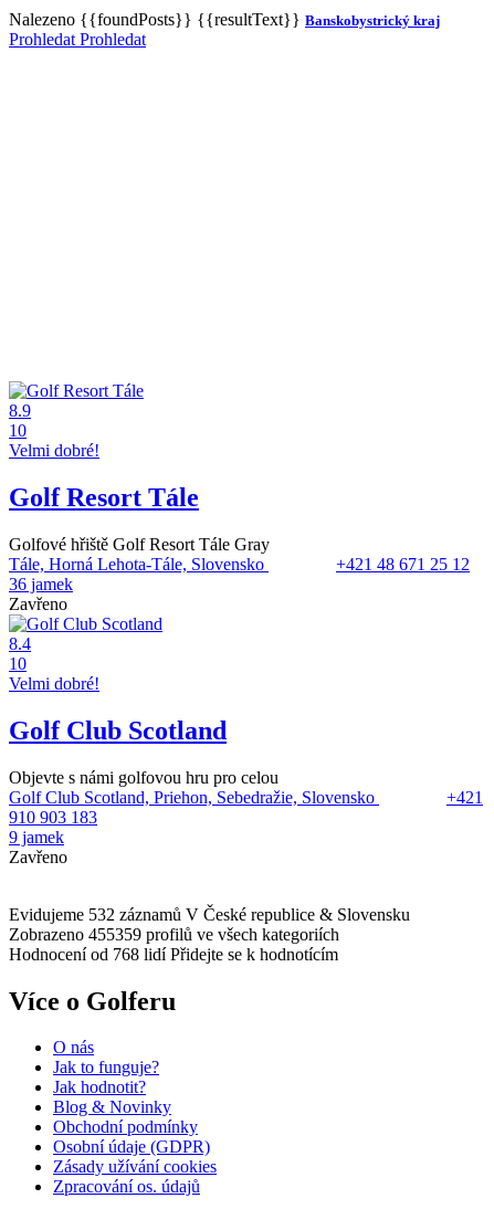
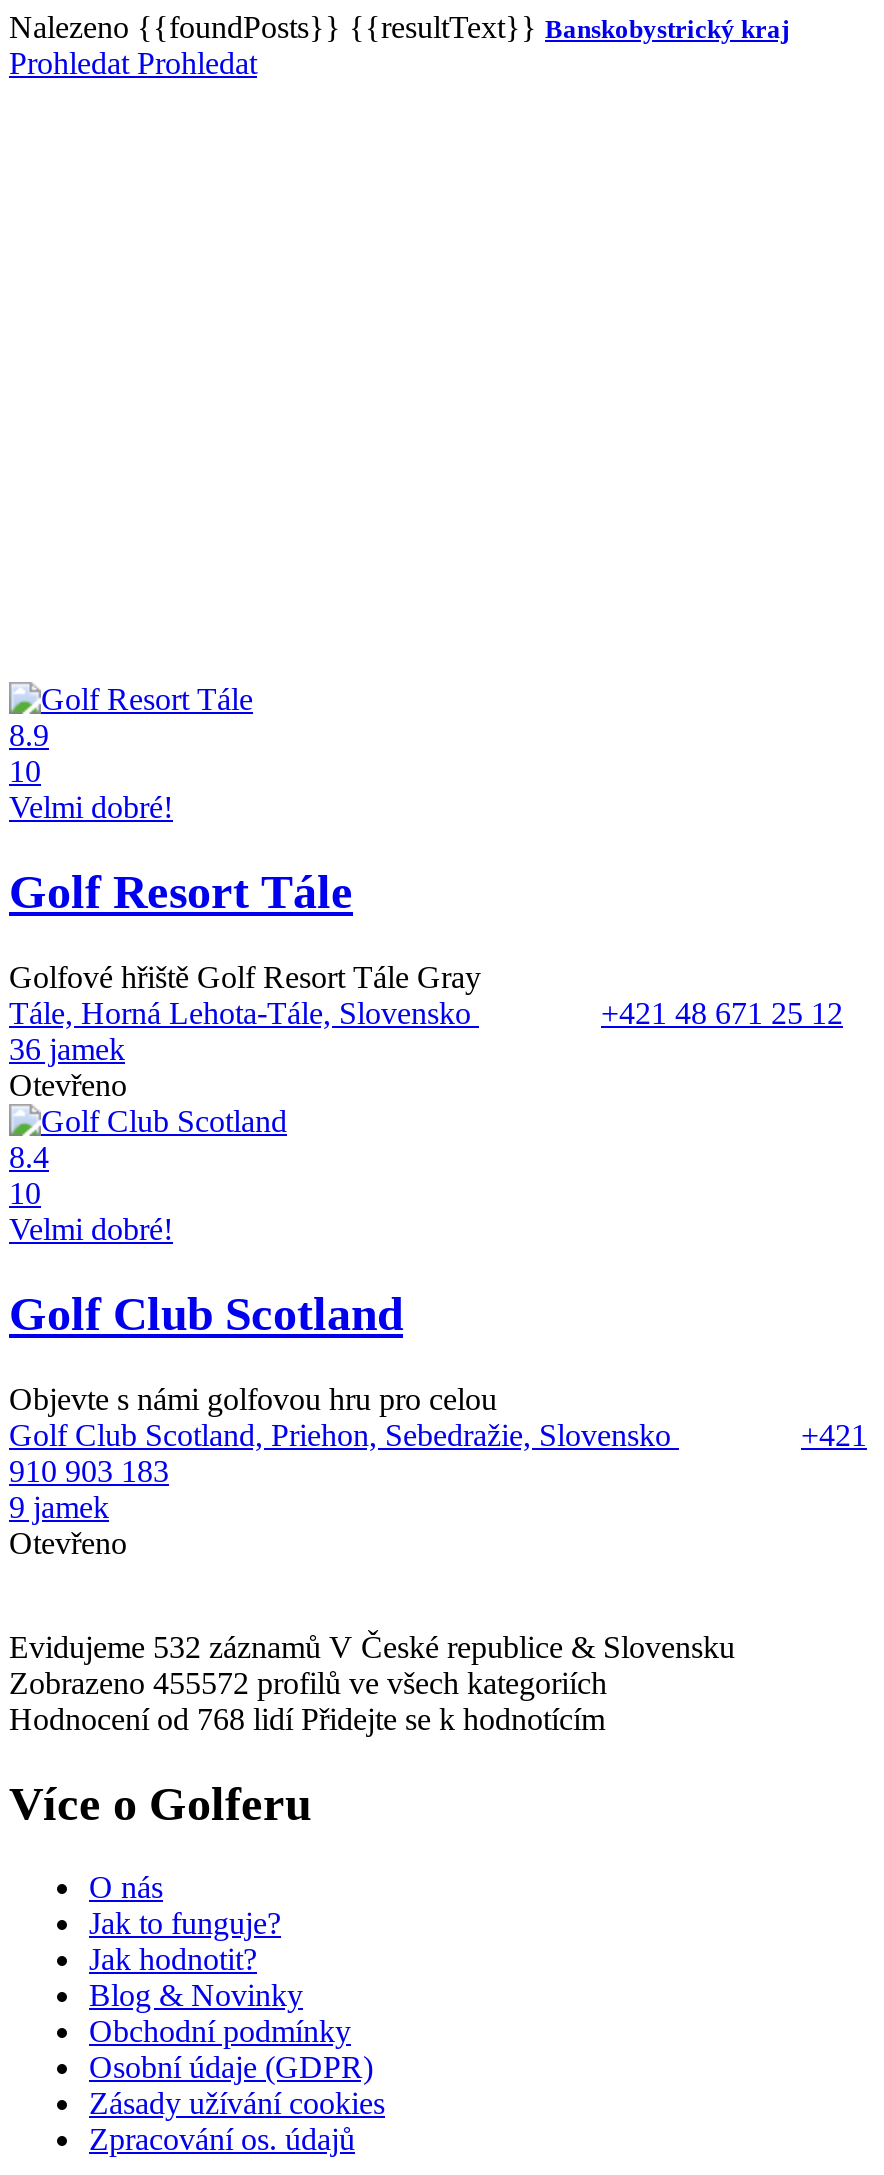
[9,594,67,613] Zavřeno -> [9,1068,127,1102] Otevřeno
[9,847,67,866] Zavřeno -> [9,1525,127,1559] Otevřeno
[9,925,339,943] Zobrazeno 455359 profilů ve všech kategoriích -> [9,1665,607,1699] Zobrazeno 455572 profilů ve všech kategoriích

